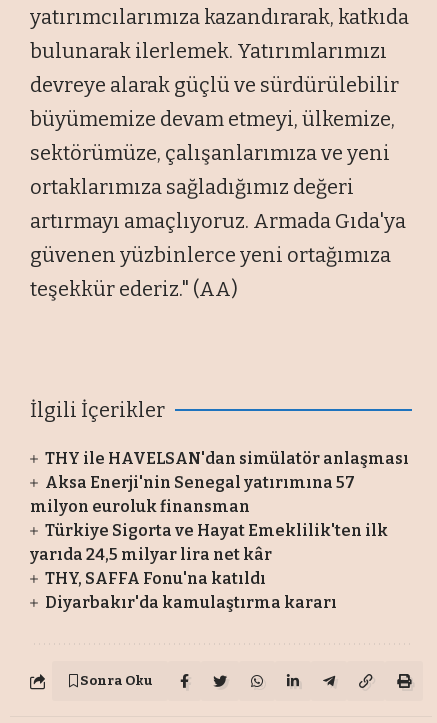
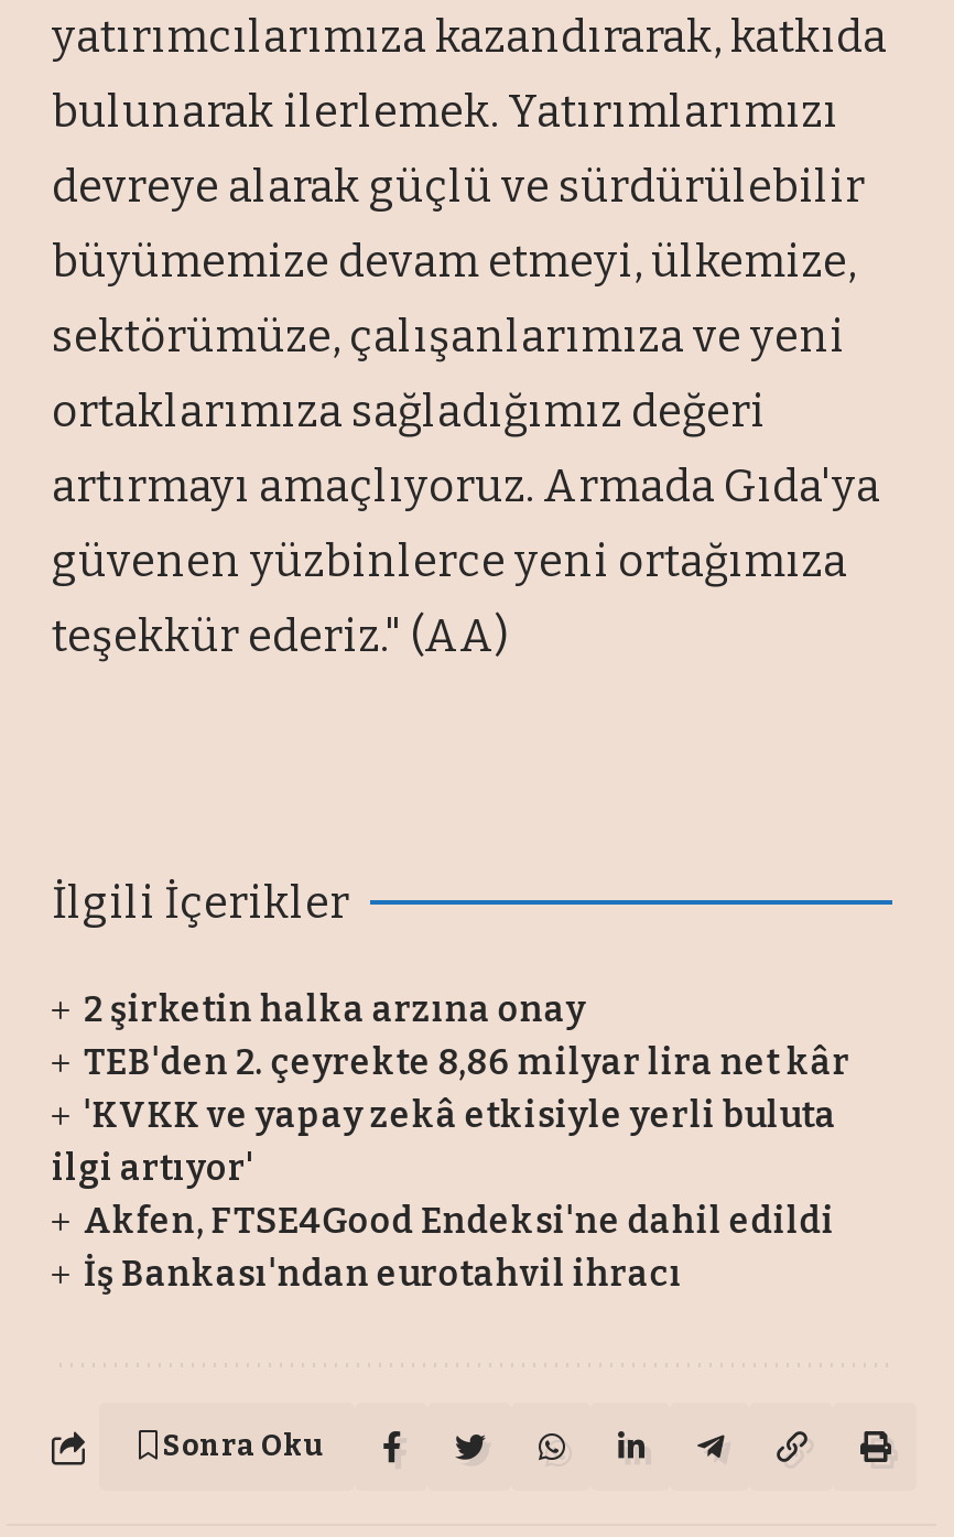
[30,449,409,612] THY ile HAVELSAN'dan simülatör anlaşması | Aksa Enerji'nin Senegal yatırımına 57 | milyon euroluk finansman | Türkiye Sigorta ve Hayat Emeklilik'ten ilk | yarıda 24,5 milyar lira net kâr | THY, SAFFA Fonu'na katıldı | Diyarbakır'da kamulaştırma kararı -> [52,989,850,1295] 2 şirketin halka arzına onay | TEB'den 2. çeyrekte 8,86 milyar lira net kâr | 'KVKK ve yapay zekâ etkisiyle yerli buluta | ilgi artıyor' | Akfen, FTSE4Good Endeksi'ne dahil edildi | İş Bankası'ndan eurotahvil ihracı

